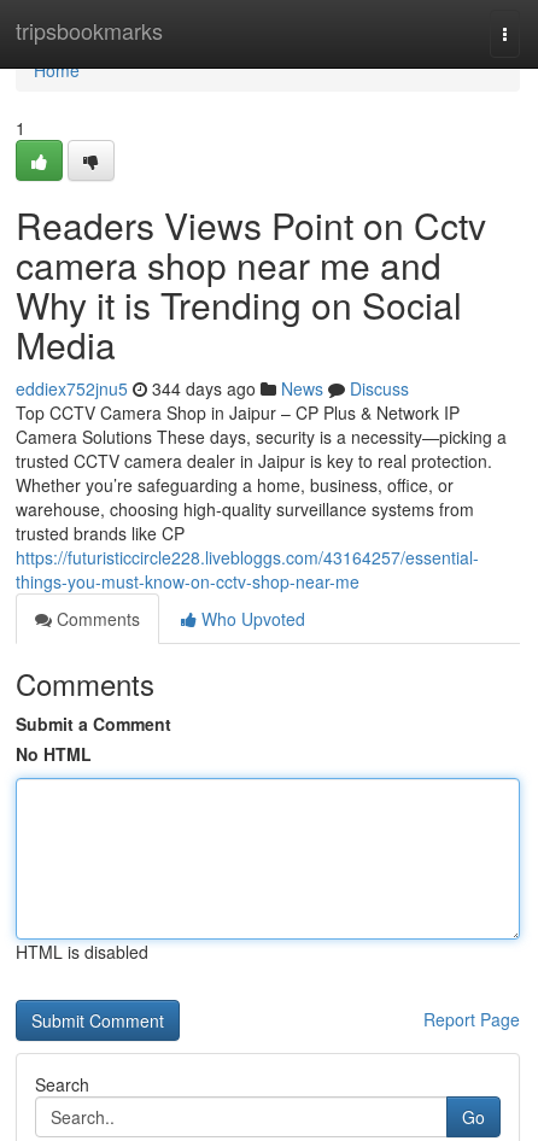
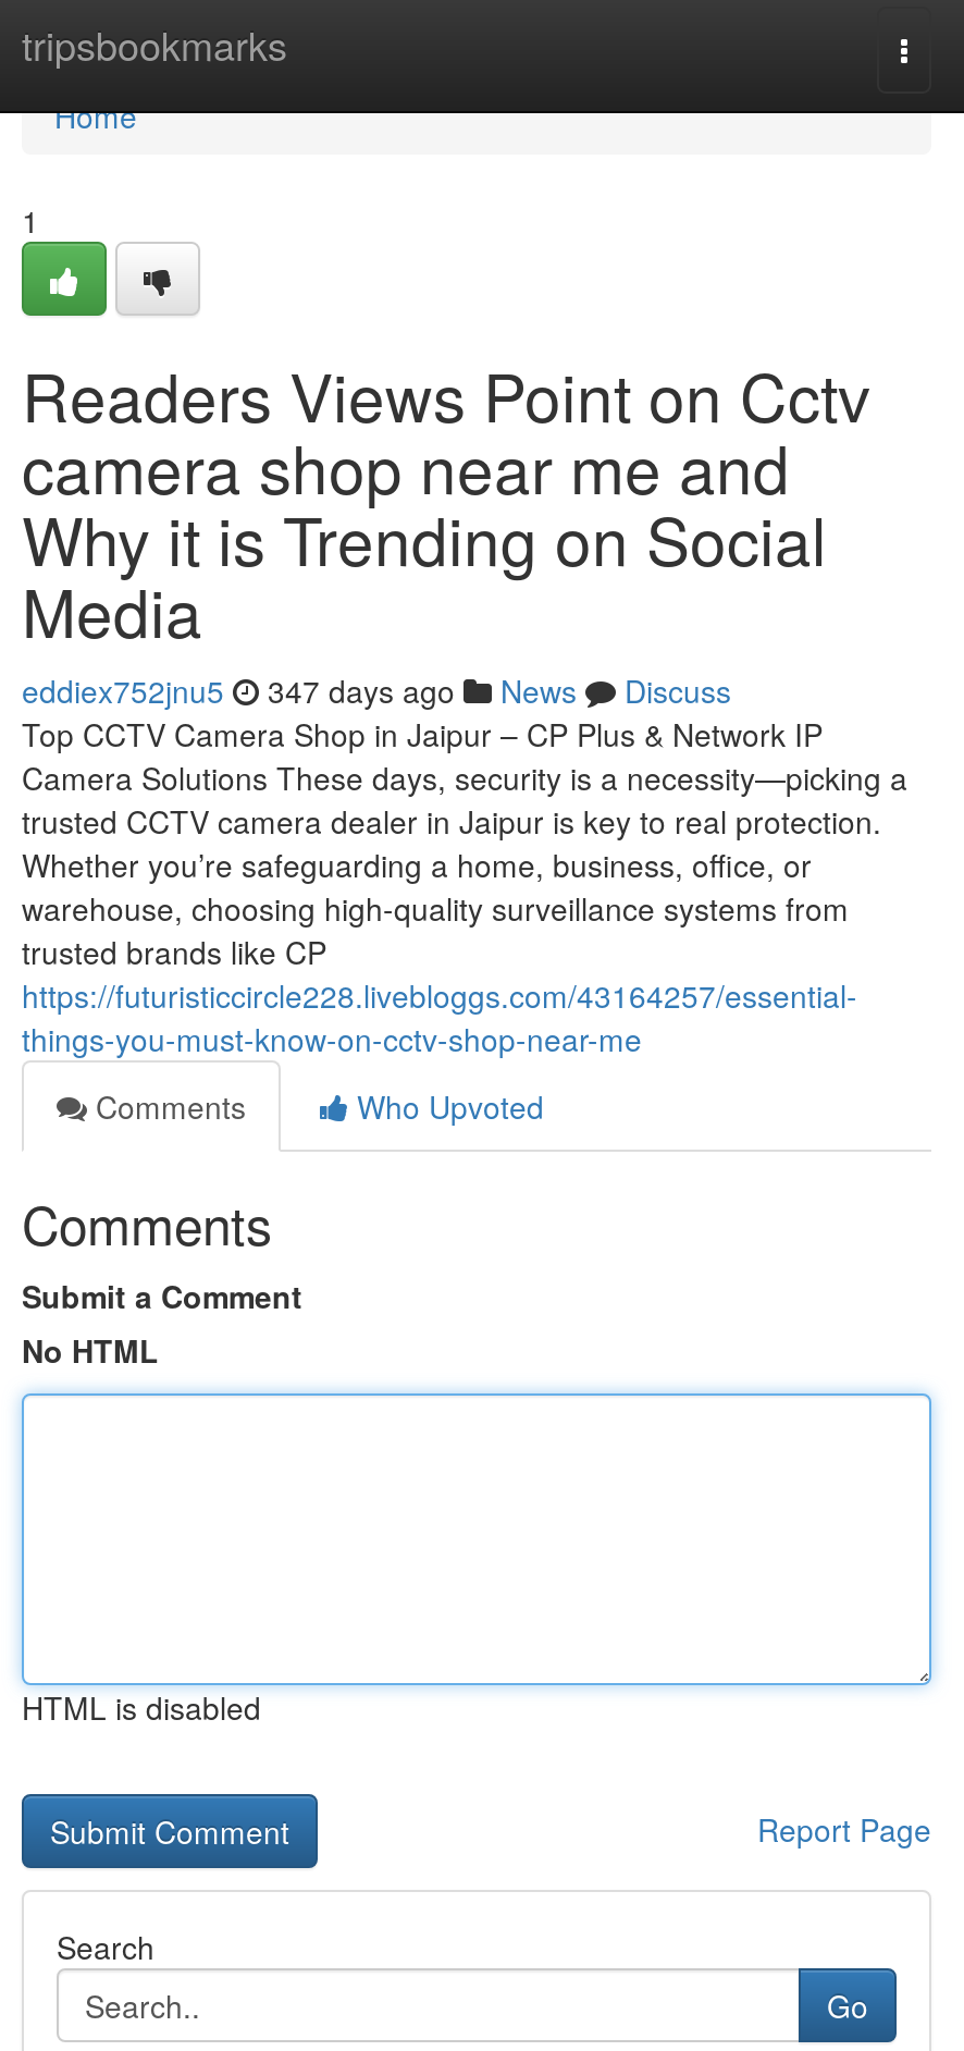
[16,376,409,400] eddiex752jnu5 344 days ago News Discuss -> [22,668,731,712] eddiex752jnu5 347 days ago News Discuss

